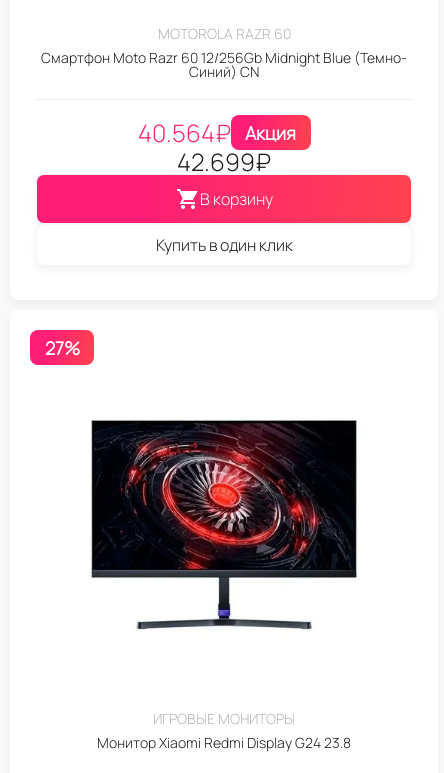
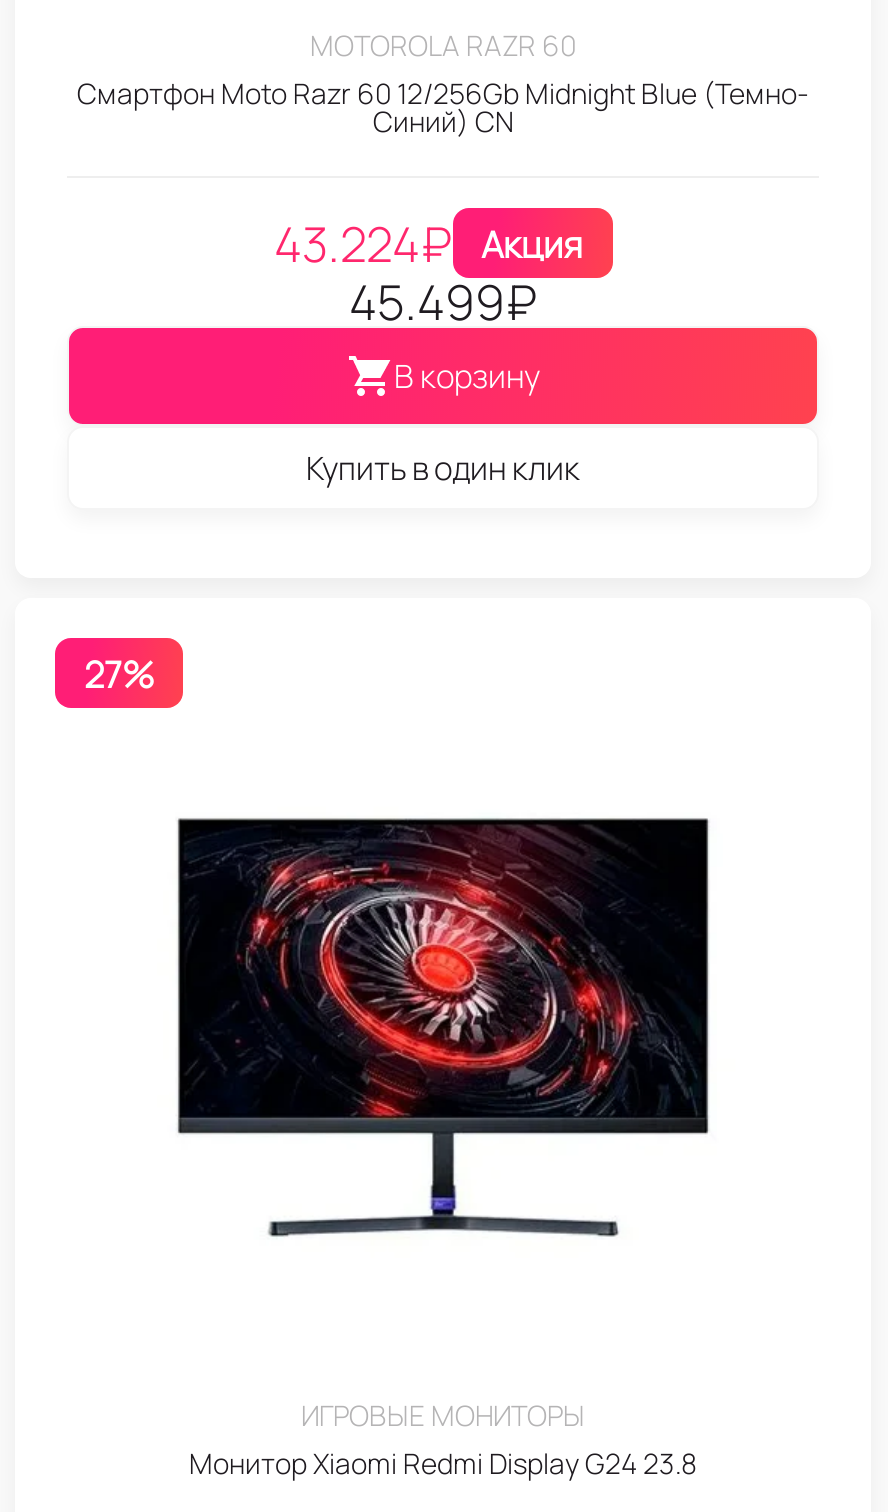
[137,115,296,148] 40.564₽ Акция -> [274,209,583,275] 43.224₽ Акция
[177,145,271,178] 42.699₽ -> [349,268,537,334] 45.499₽

